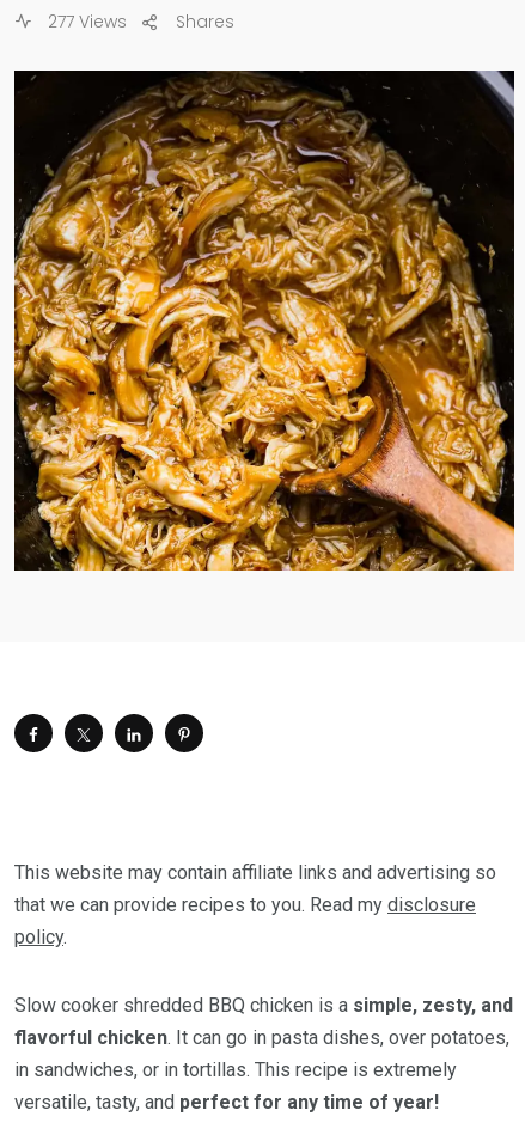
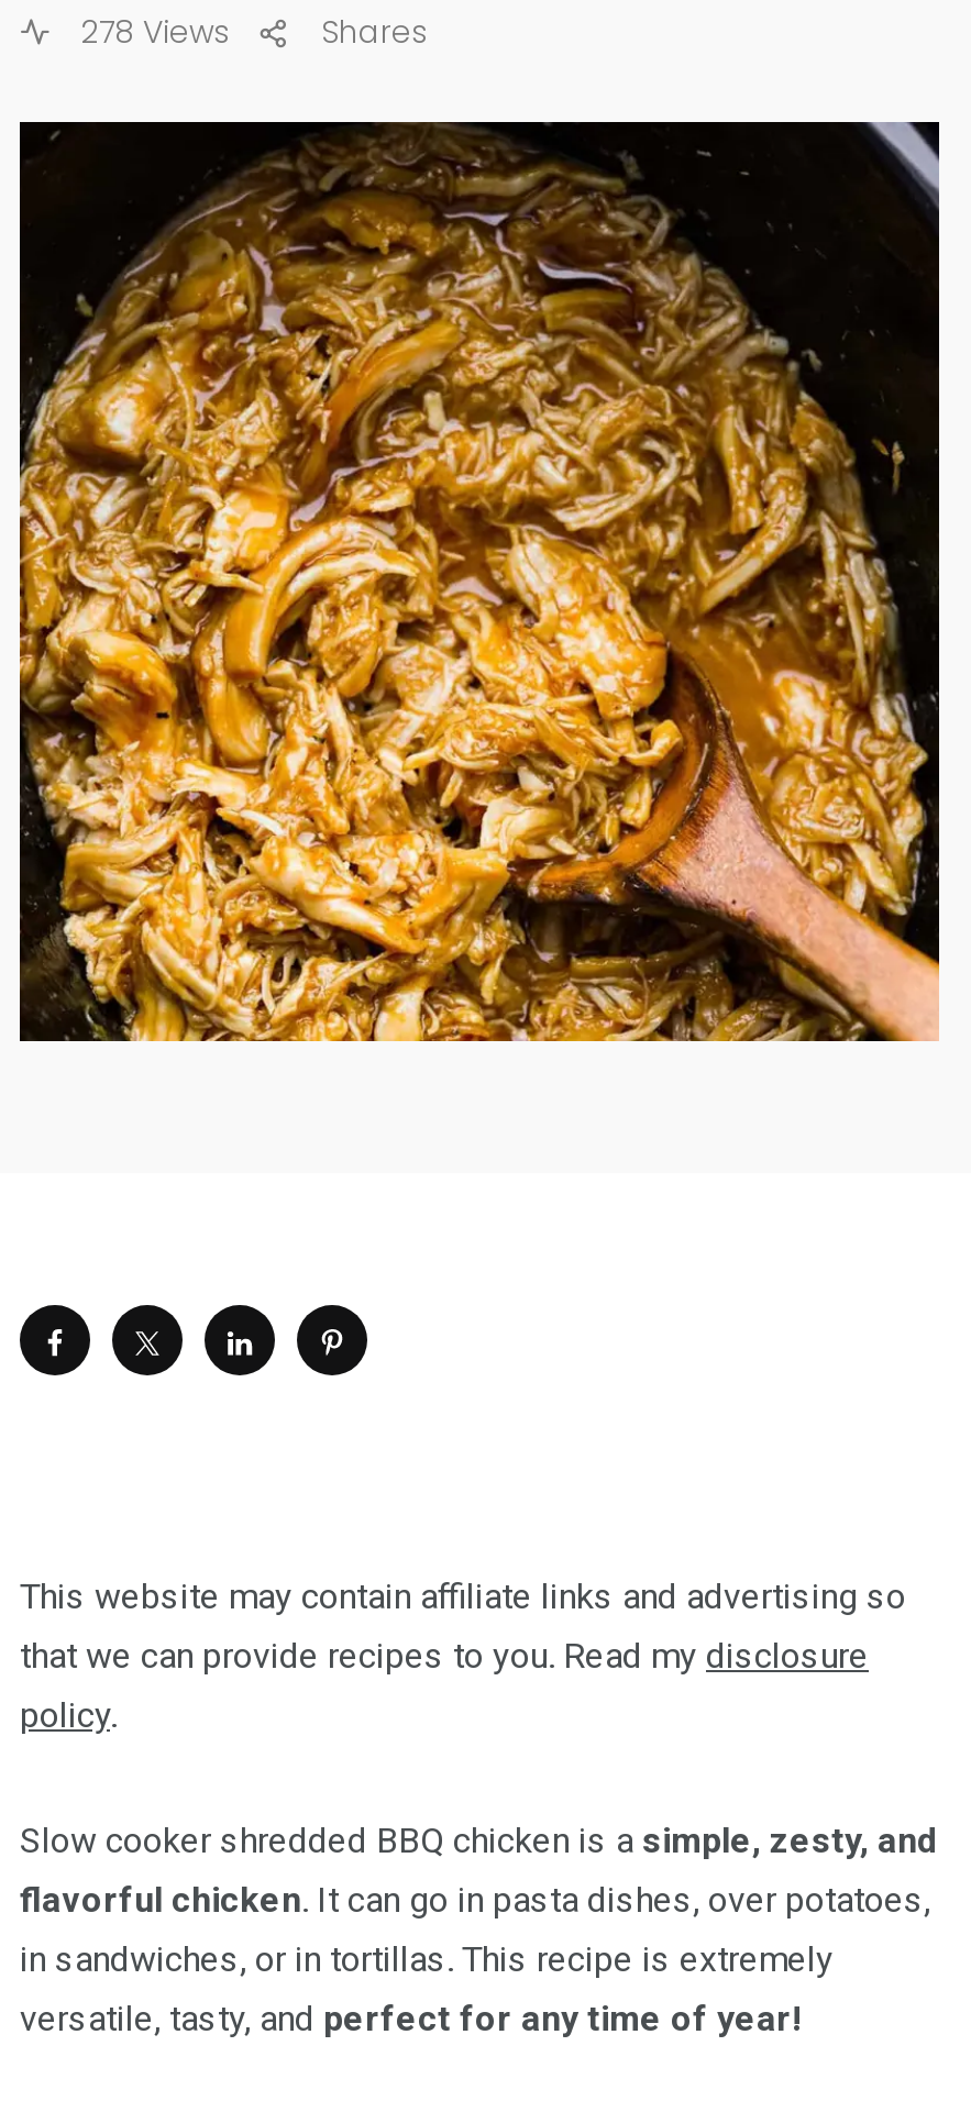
[43,10,127,34] 277 Views -> [73,10,231,54] 278 Views

